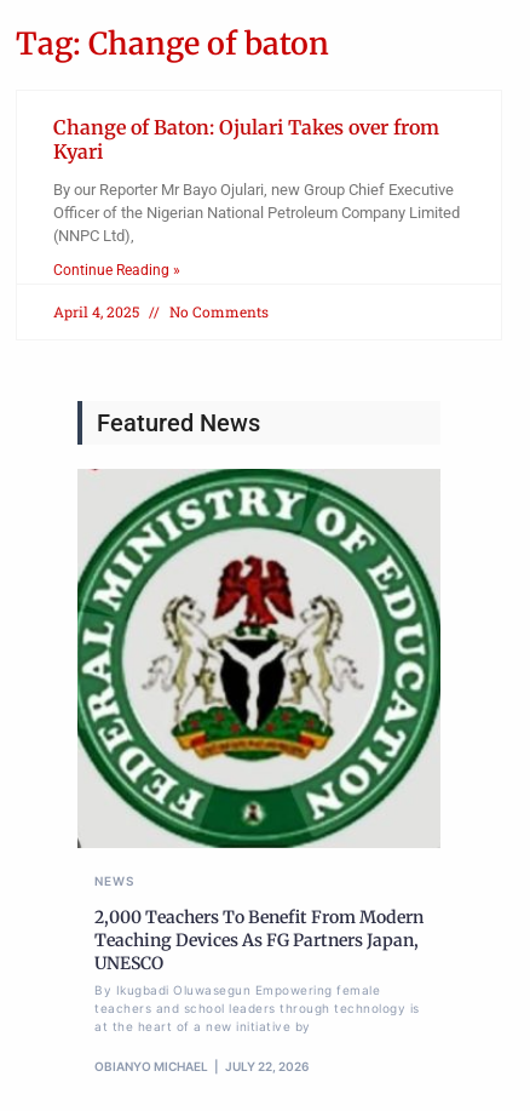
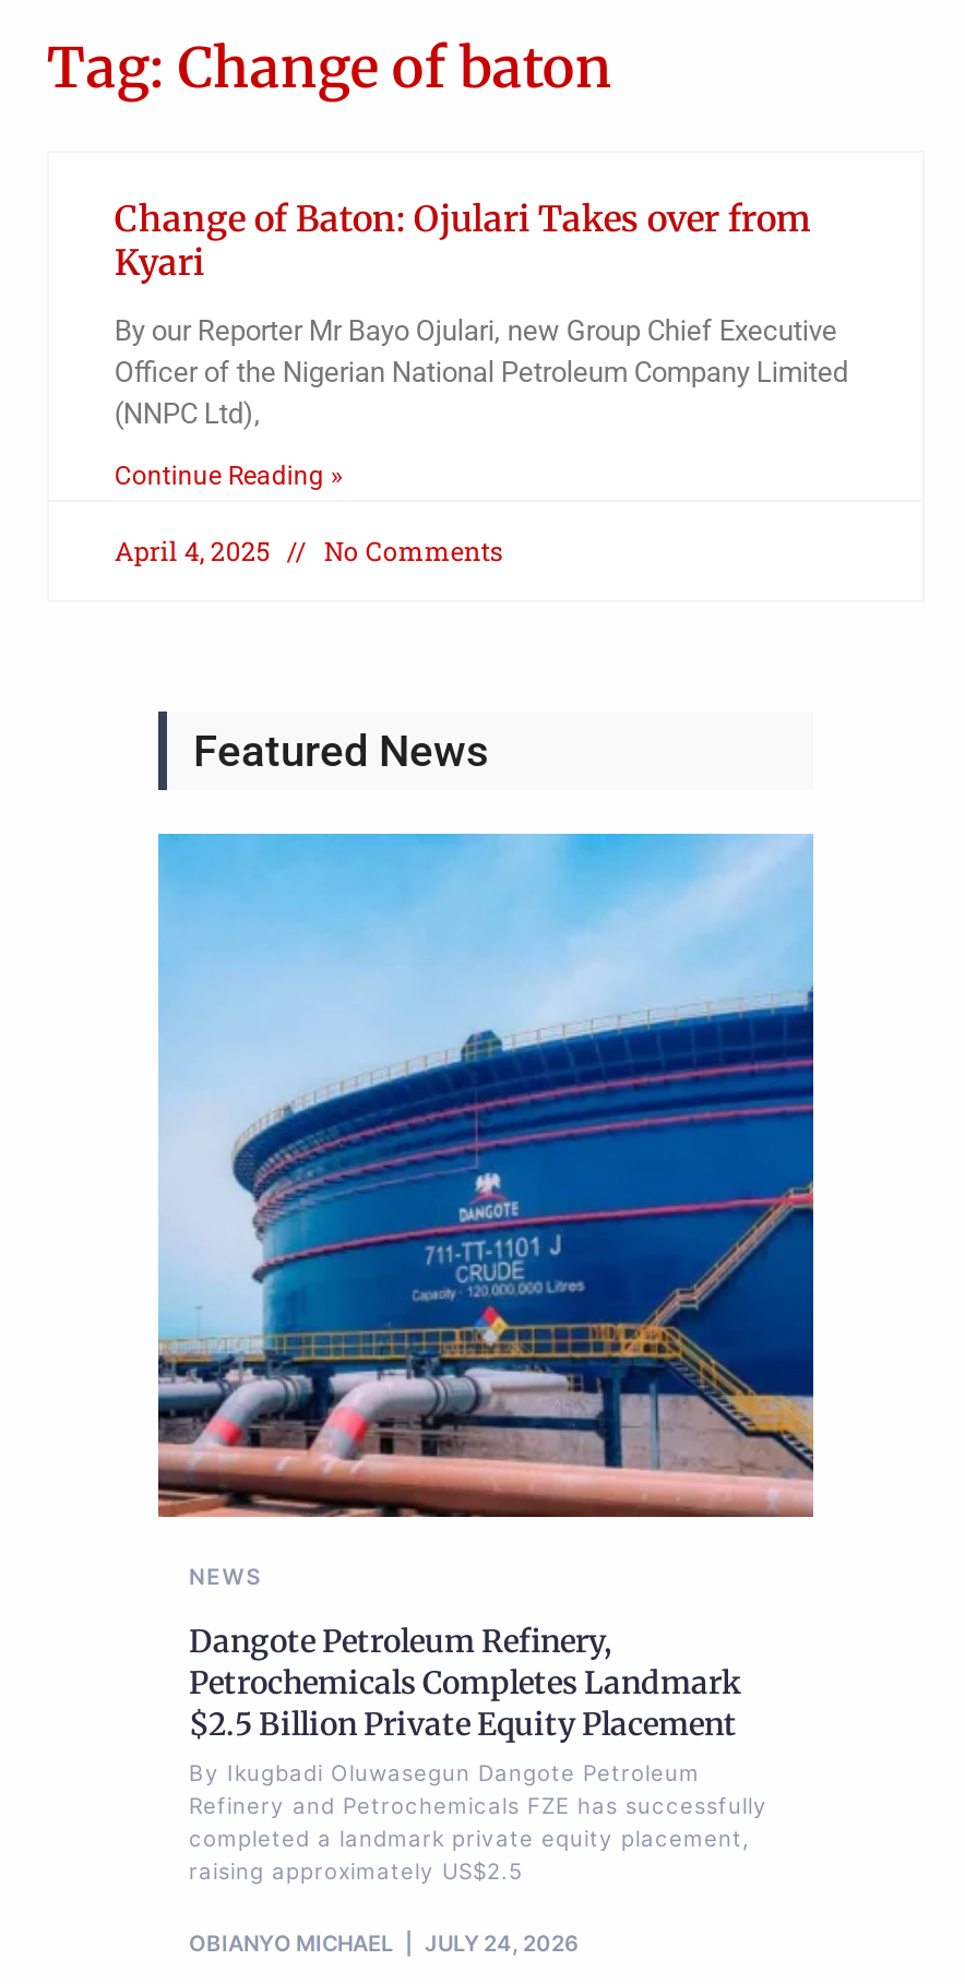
[76,468,442,849] [image] -> [156,832,815,1519] [image]
[94,907,424,1034] 2,000 Teachers To Benefit From Modern | Teaching Devices As FG Partners Japan, | UNESCO | By Ikugbadi Oluwasegun Empowering female | teachers and school leaders through technology is | at the heart of a new initiative by -> [189,1622,767,1884] Dangote Petroleum Refinery, | Petrochemicals Completes Landmark | $2.5 Billion Private Equity Placement | By Ikugbadi Oluwasegun Dangote Petroleum | Refinery and Petrochemicals FZE has successfully | completed a landmark private equity placement, | raising approximately US$2.5
[94,1059,309,1074] OBIANYO MICHAEL JULY 22, 2026 -> [189,1930,577,1956] OBIANYO MICHAEL JULY 24, 2026

